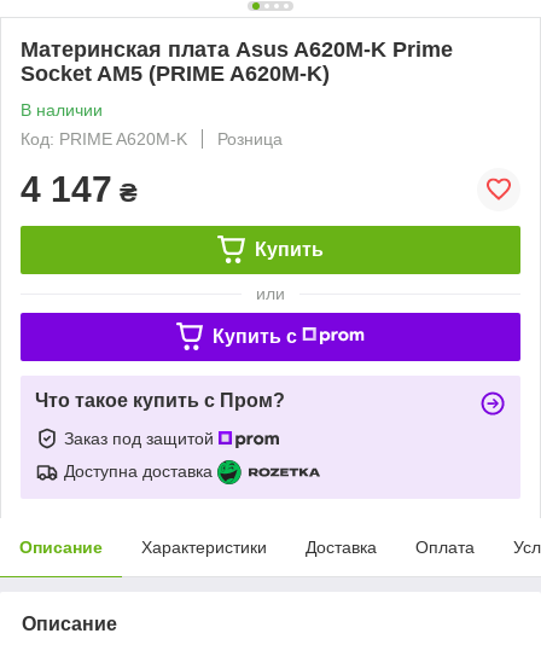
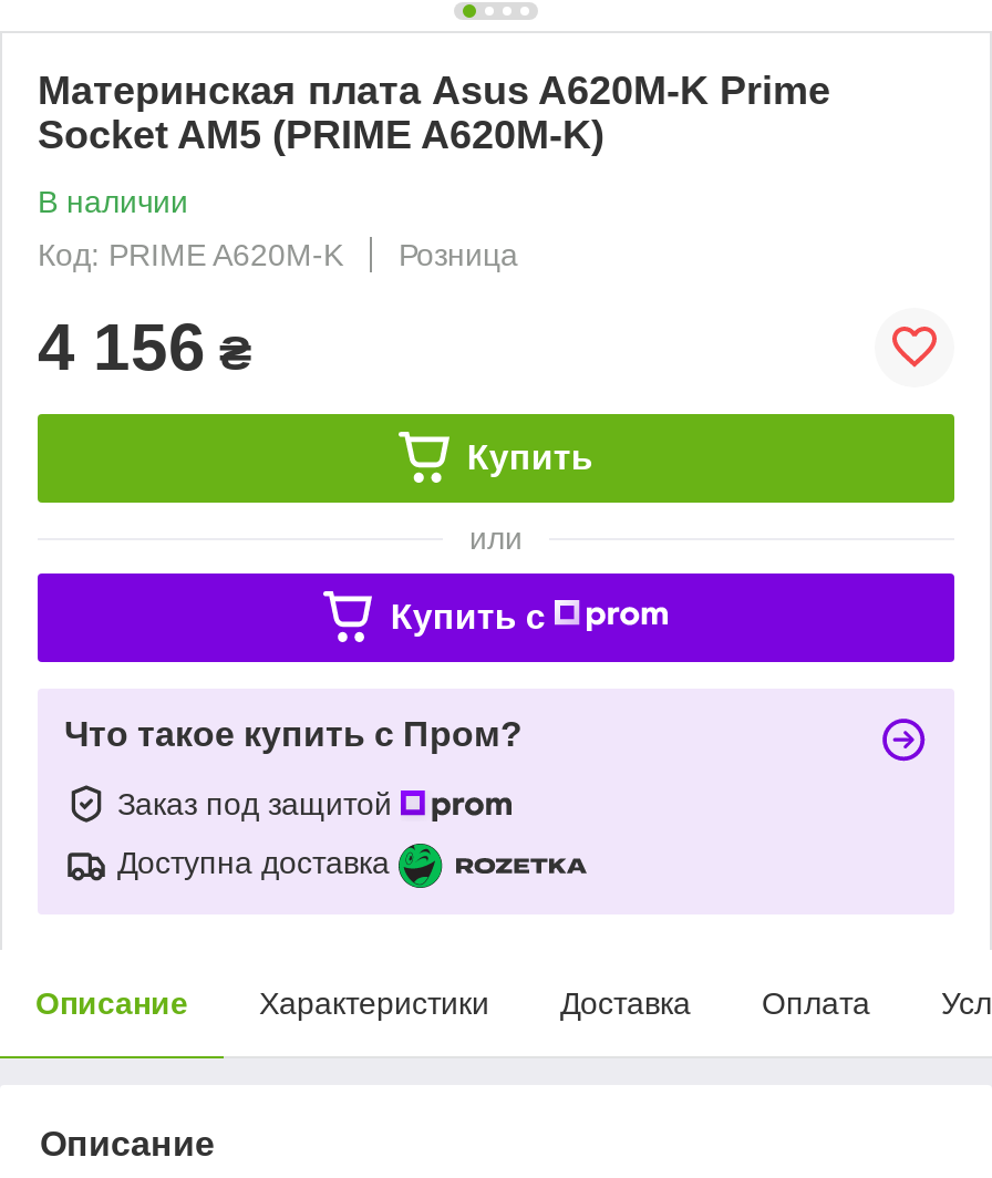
[21,169,138,209] 4 147 ₴ -> [38,310,252,383] 4 156 ₴

